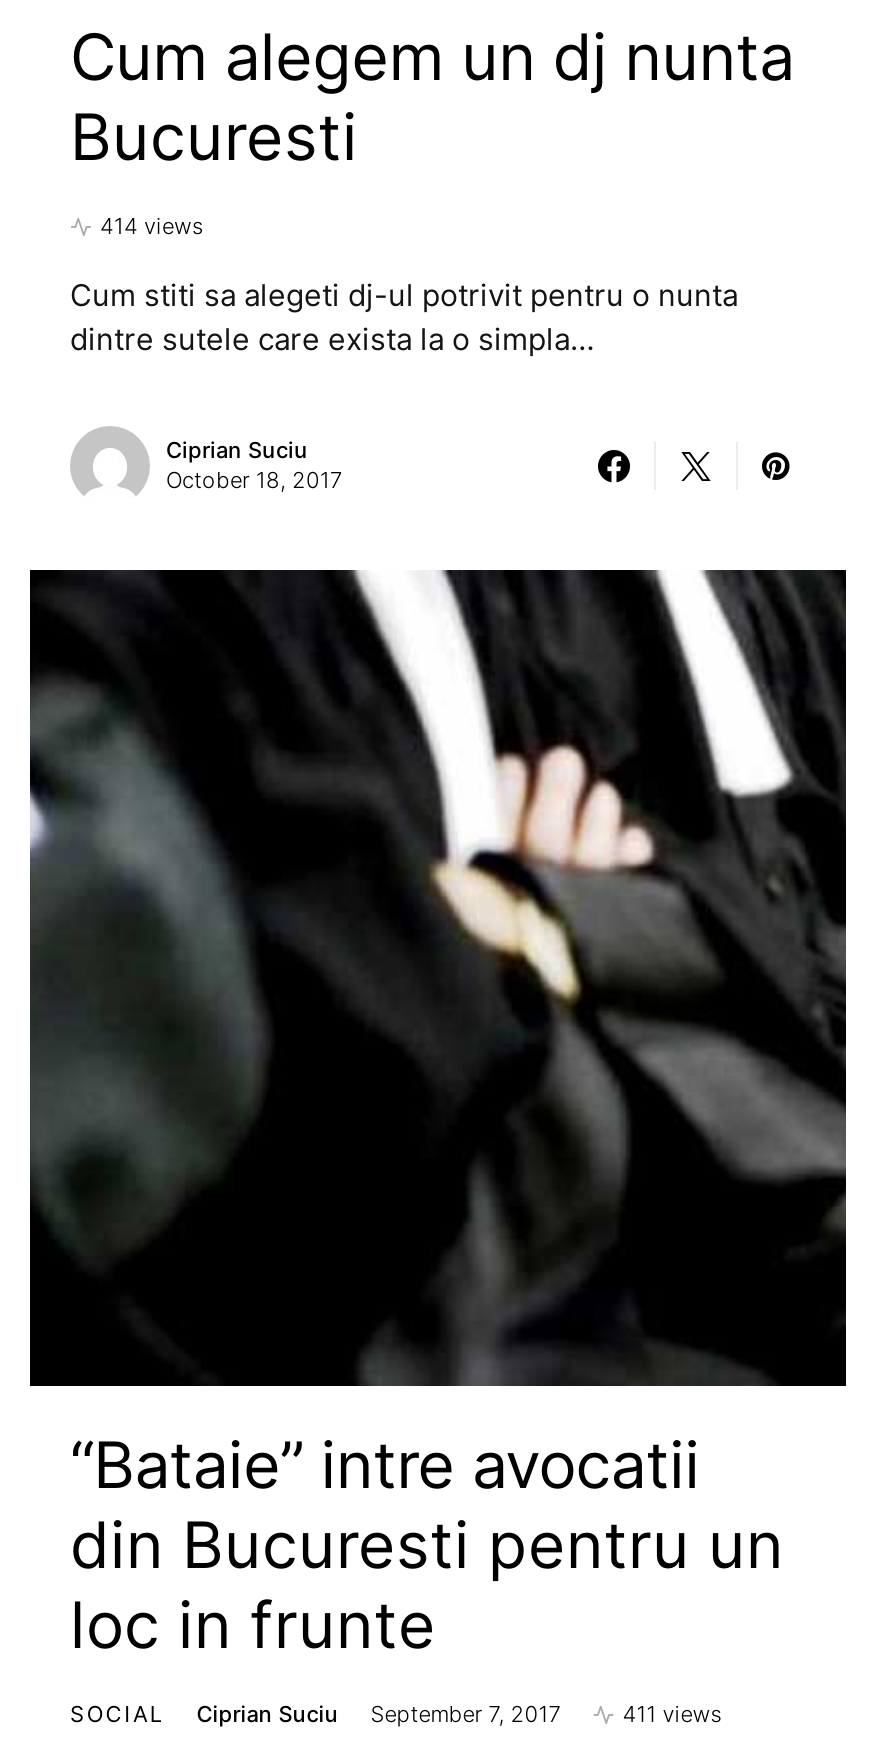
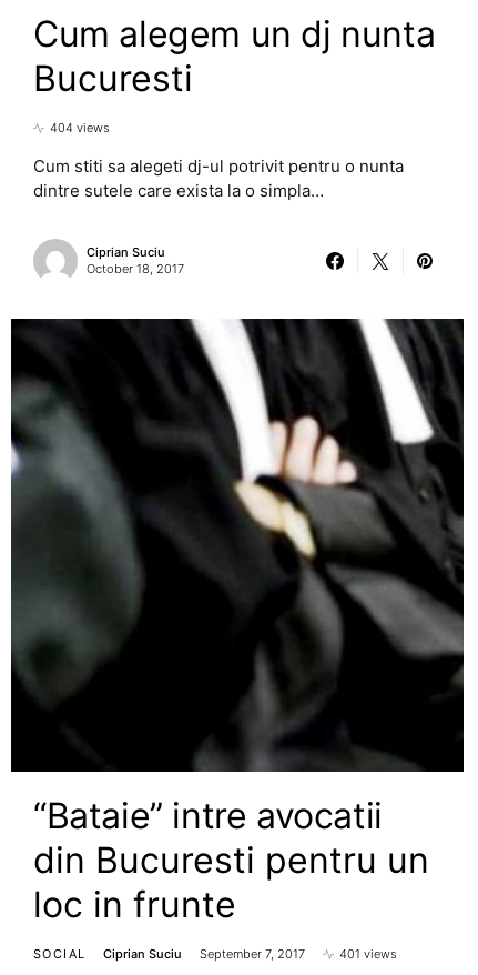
[100,212,204,240] 414 views -> [50,120,110,135] 404 views
[622,1700,722,1728] 411 views -> [340,946,397,962] 401 views

